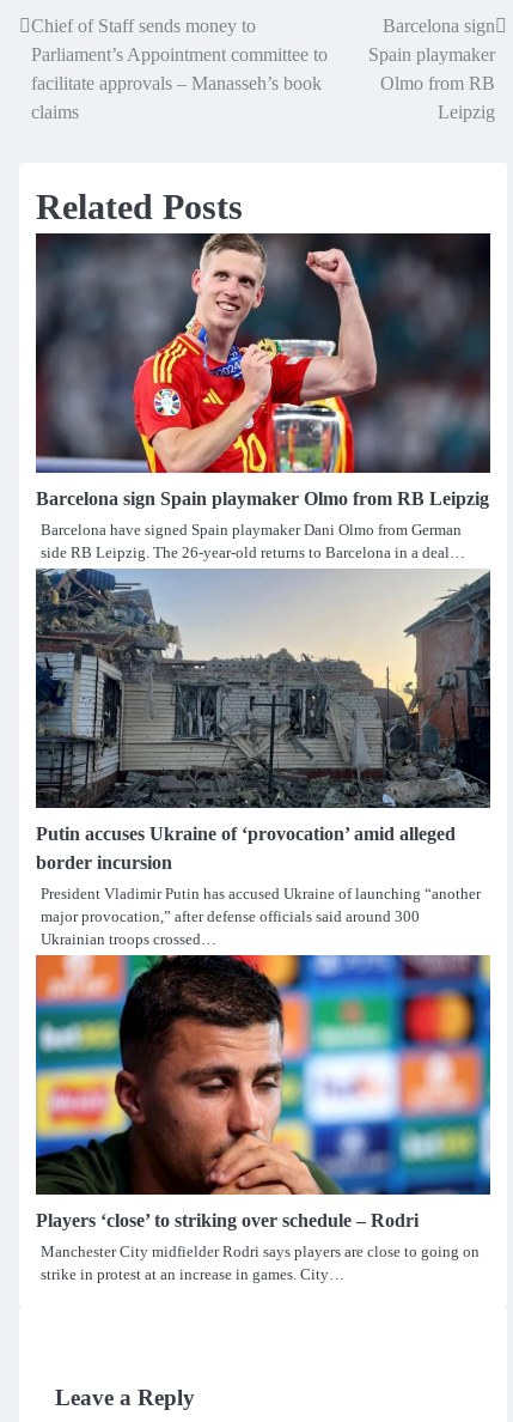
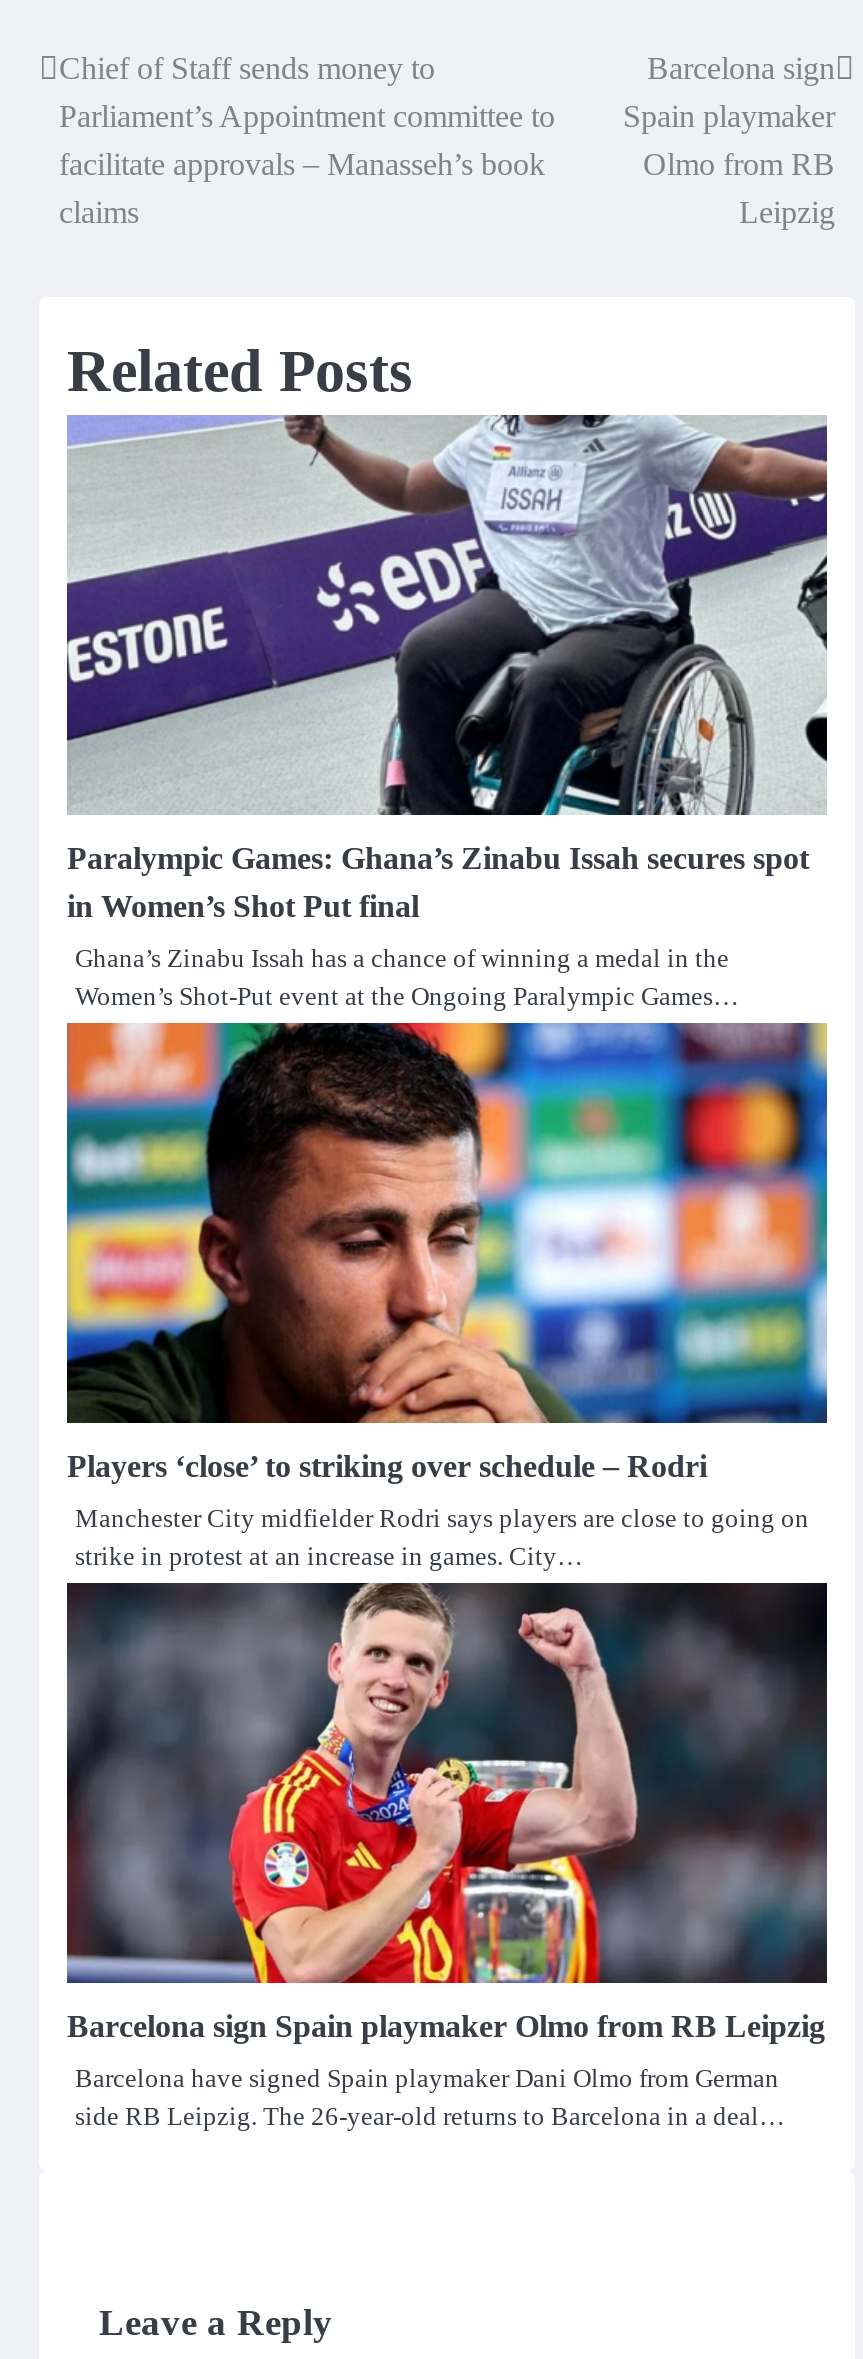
moved [35,231,491,562] -> [65,1579,829,2132]: [image] | Barcelona sign Spain playmaker Olmo from RB Leipzig | Barcelona have signed Spain playmaker Dani Olmo from German | side RB Leipzig. The 26-year-old returns to Barcelona in a deal…
none -> [67,415,829,1012] [image] | Paralympic Games: Ghana’s Zinabu Issah secures spot | in Women’s Shot Put final | Ghana’s Zinabu Issah has a chance of winning a medal in the | Women’s Shot-Put event at the Ongoing Paralympic Games…
[35,569,491,948] [image] | Putin accuses Ukraine of ‘provocation’ amid alleged | border incursion | President Vladimir Putin has accused Ukraine of launching “another | major provocation,” after defense officials said around 300 | Ukrainian troops crossed… -> none
moved [35,954,491,1284] -> [65,1021,829,1572]: [image] | Players ‘close’ to striking over schedule – Rodri | Manchester City midfielder Rodri says players are close to going on | strike in protest at an increase in games. City…

